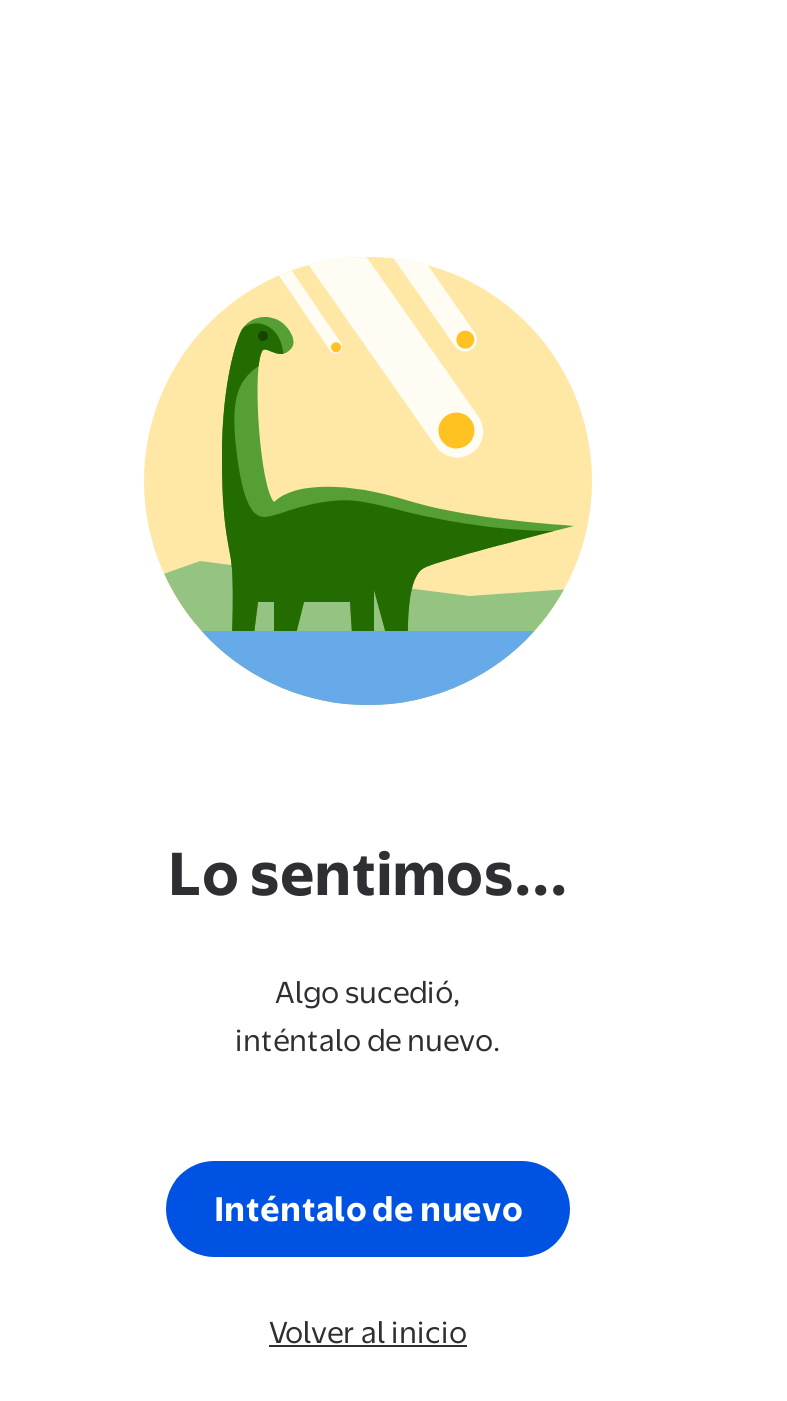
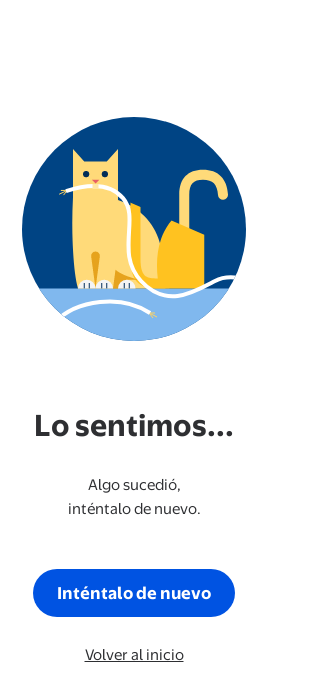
[144,257,592,659] [image] -> [21,116,247,319] [image]

